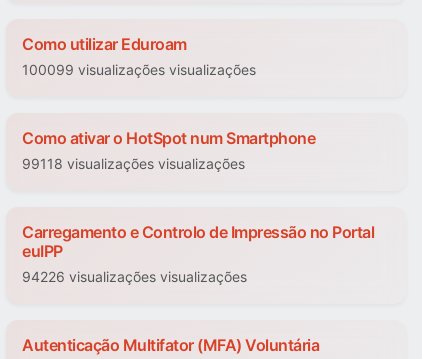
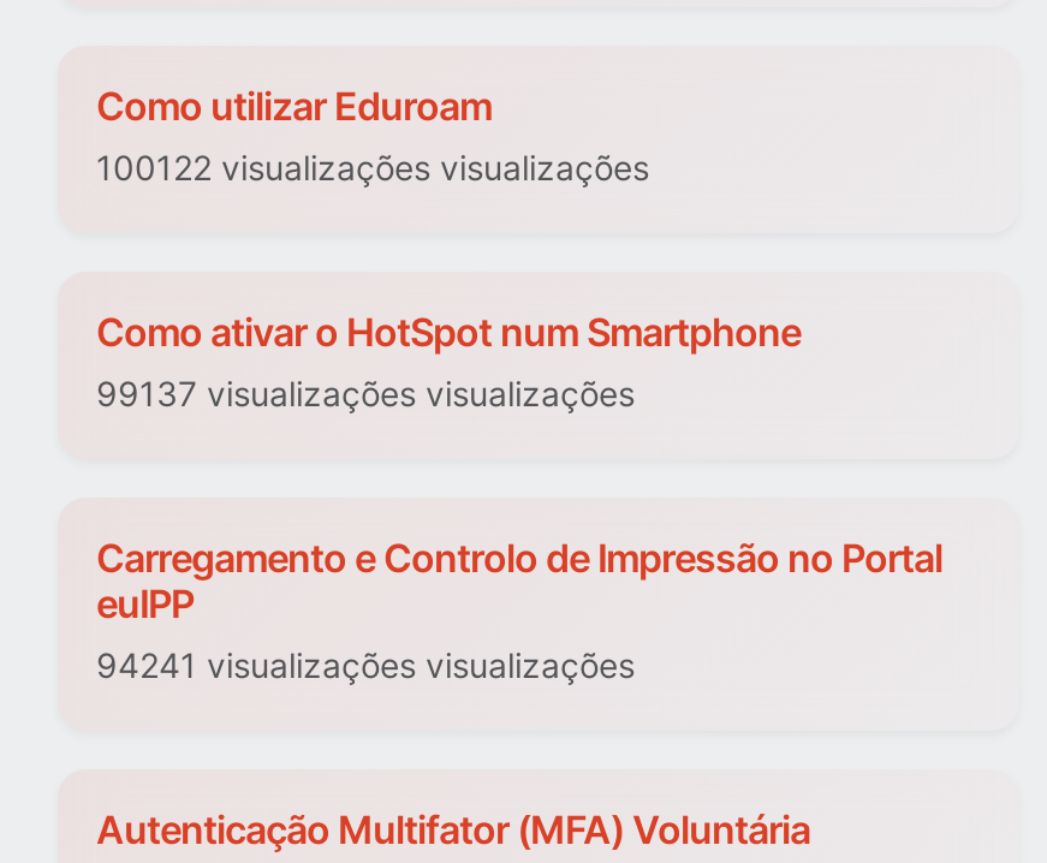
[22,61,256,78] 100099 visualizações visualizações -> [96,148,649,189] 100122 visualizações visualizações
[22,155,245,172] 99118 visualizações visualizações -> [96,374,635,415] 99137 visualizações visualizações
[22,268,247,285] 94226 visualizações visualizações -> [96,645,635,686] 94241 visualizações visualizações

